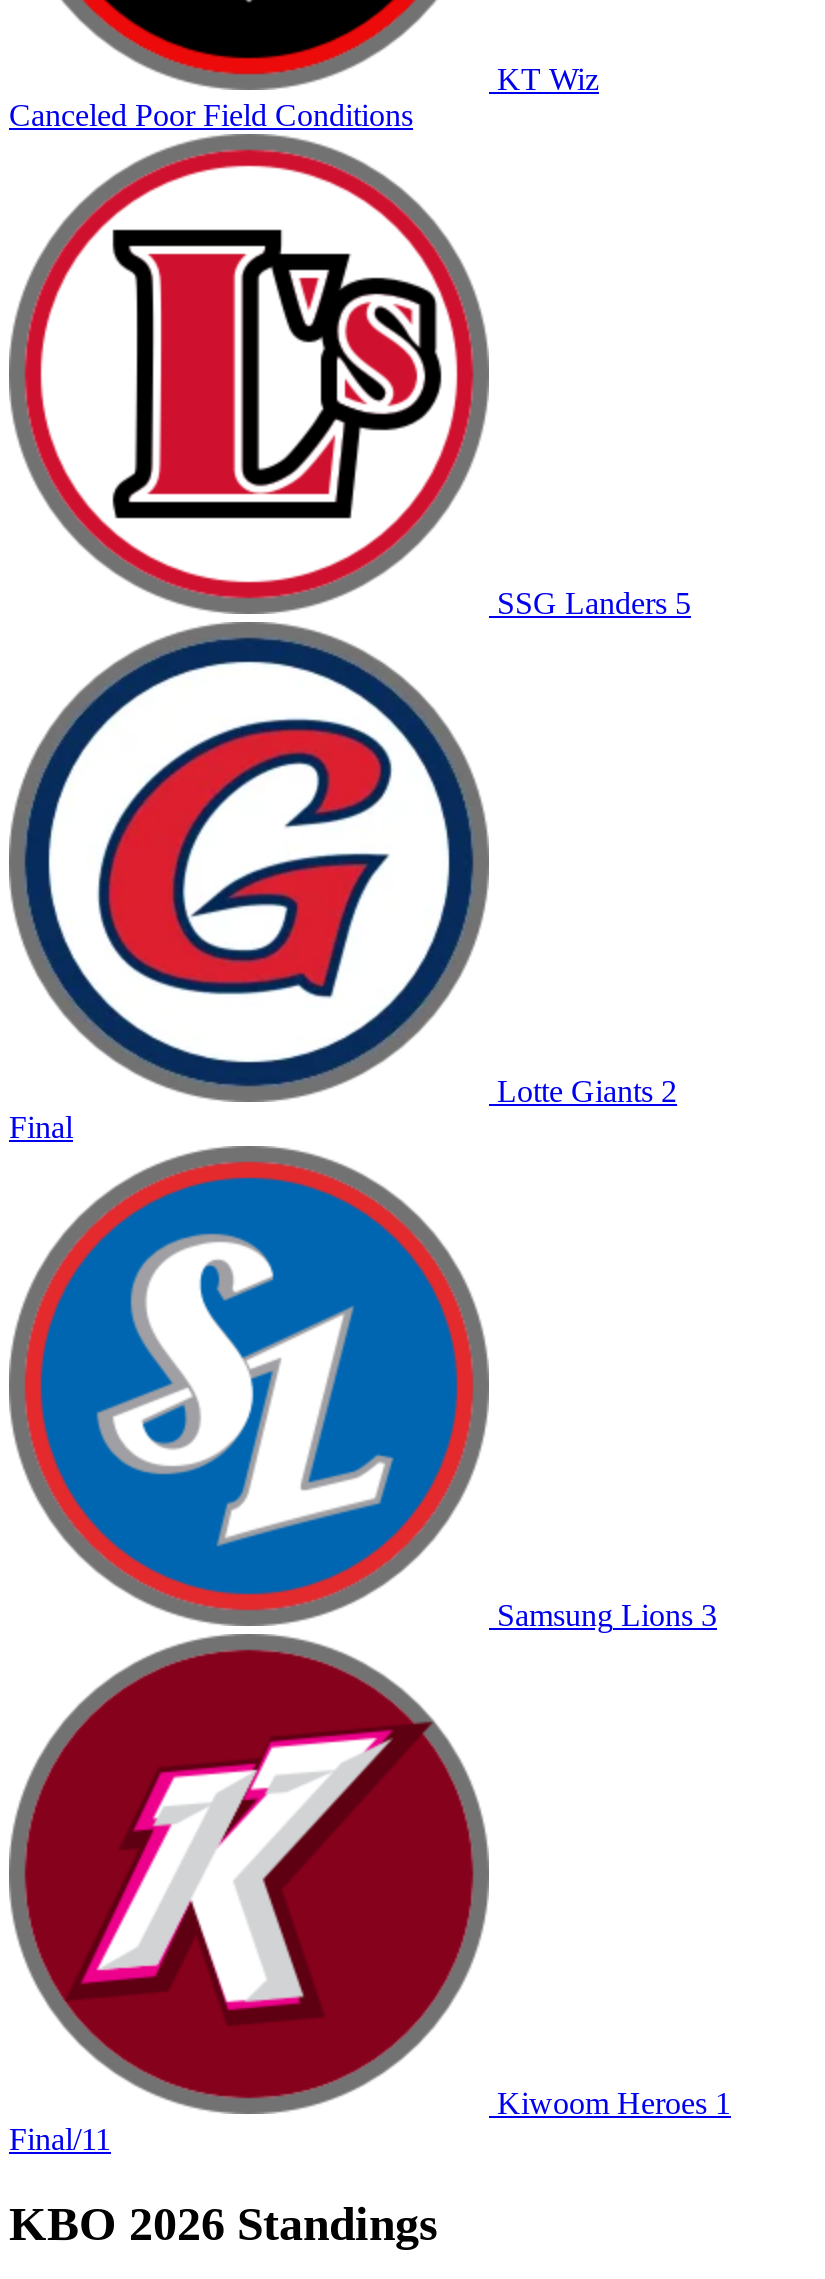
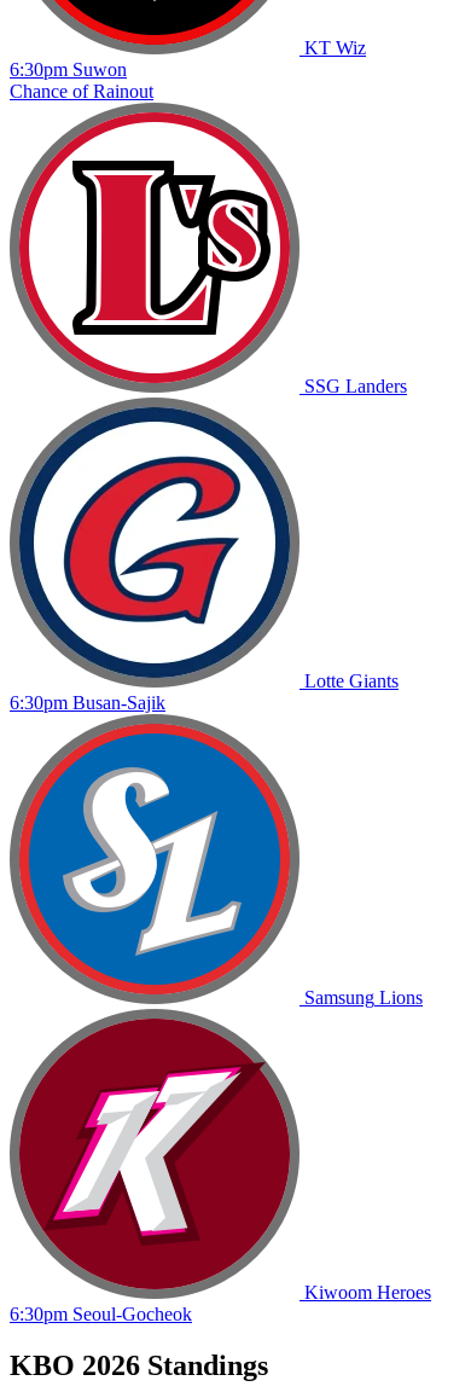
[9,99,413,133] Canceled Poor Field Conditions -> [10,60,153,102] 6:30pm Suwon | Chance of Rainout
[497,587,691,621] SSG Landers 5 -> [304,376,407,397] SSG Landers
[9,1075,677,1145] Lotte Giants 2 | Final -> [10,671,399,713] Lotte Giants | 6:30pm Busan-Sajik
[497,1599,717,1633] Samsung Lions 3 -> [304,988,423,1008] Samsung Lions
[9,2087,731,2157] Kiwoom Heroes 1 | Final/11 -> [10,1282,431,1325] Kiwoom Heroes | 6:30pm Seoul-Gocheok

